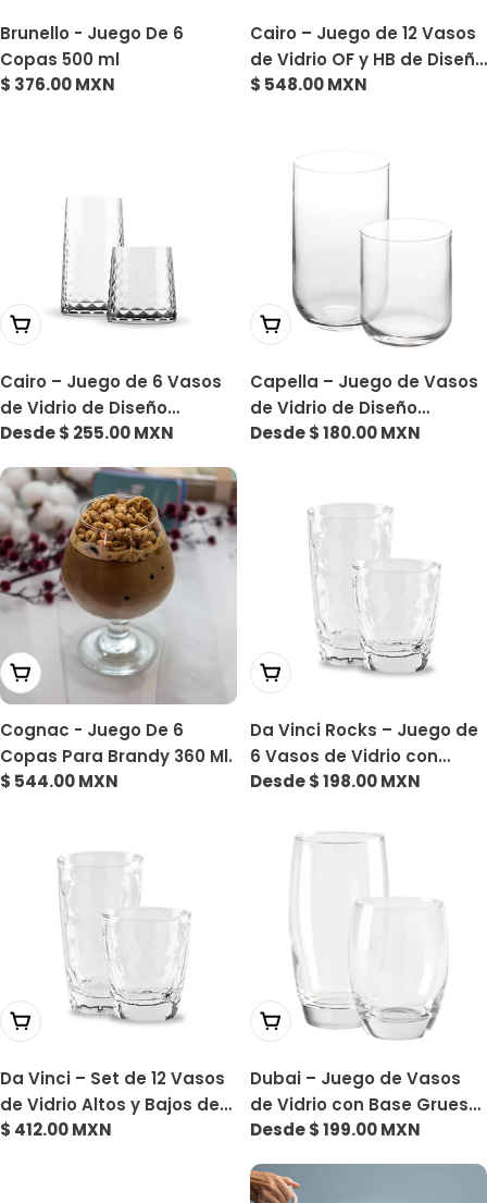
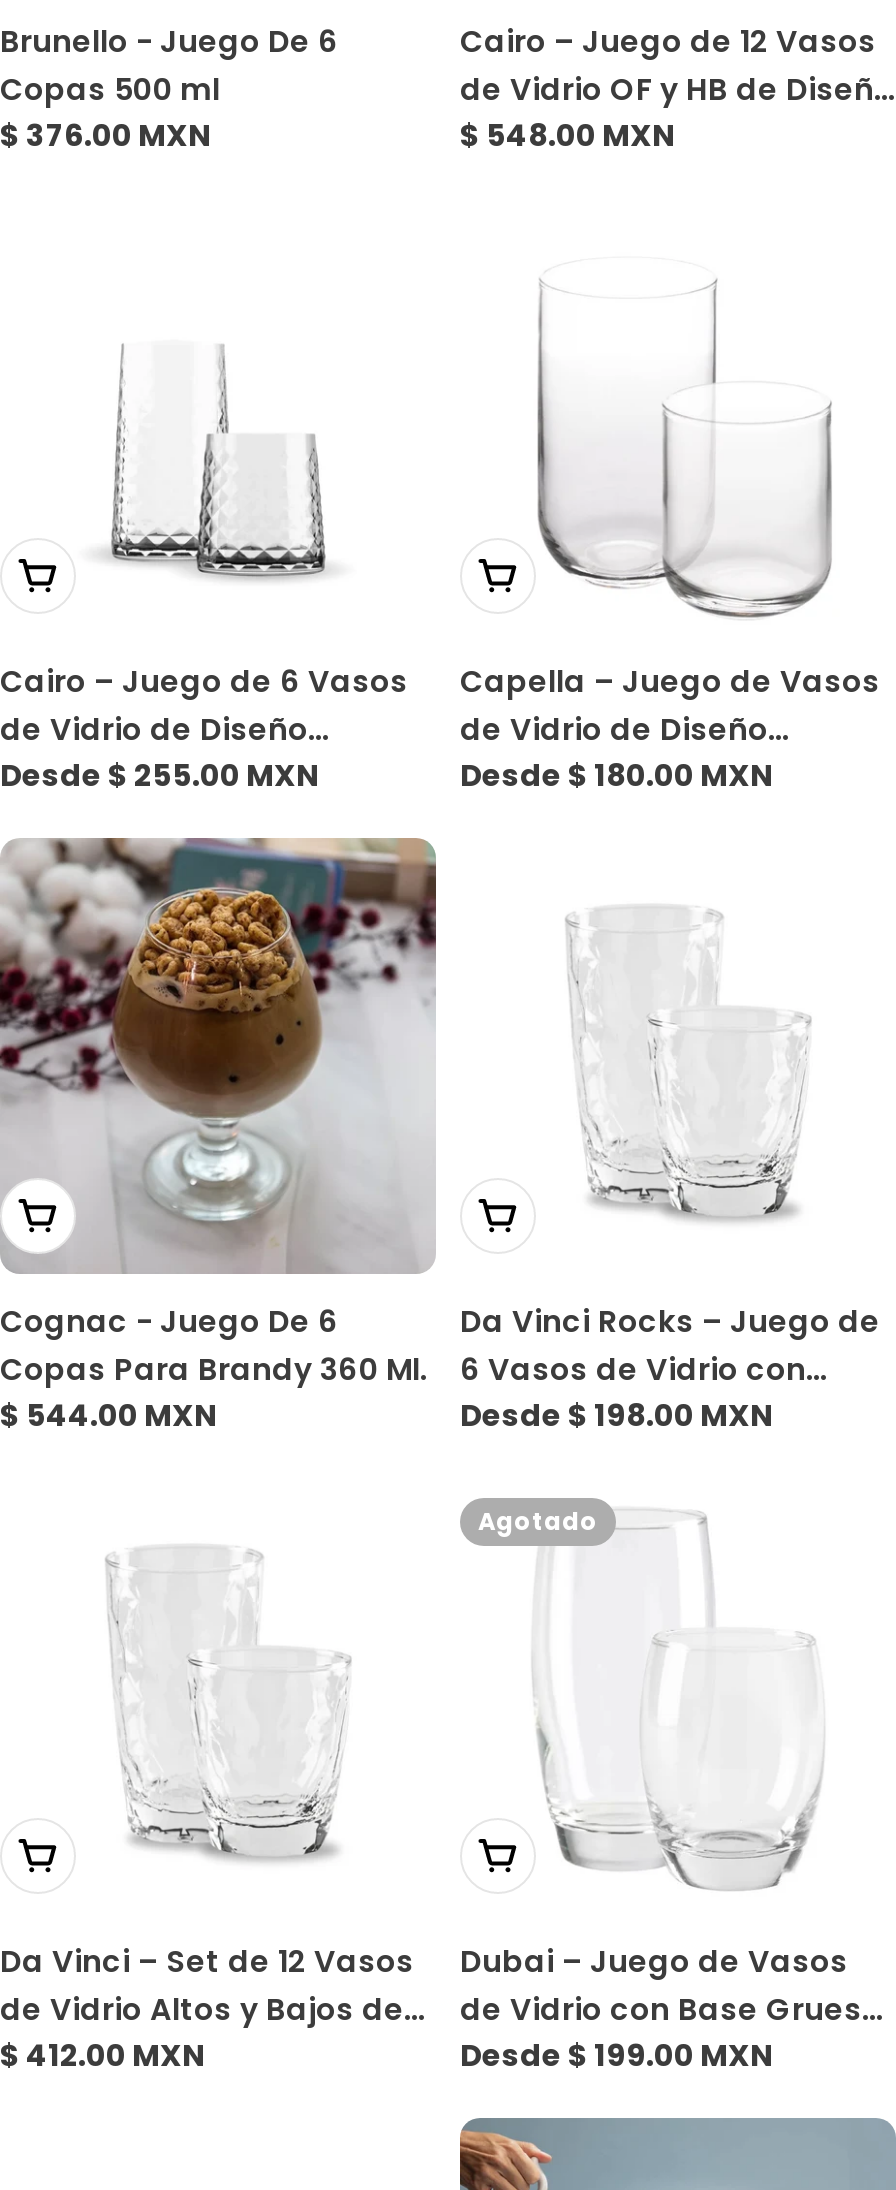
none -> [478,1504,598,1538] Agotado

